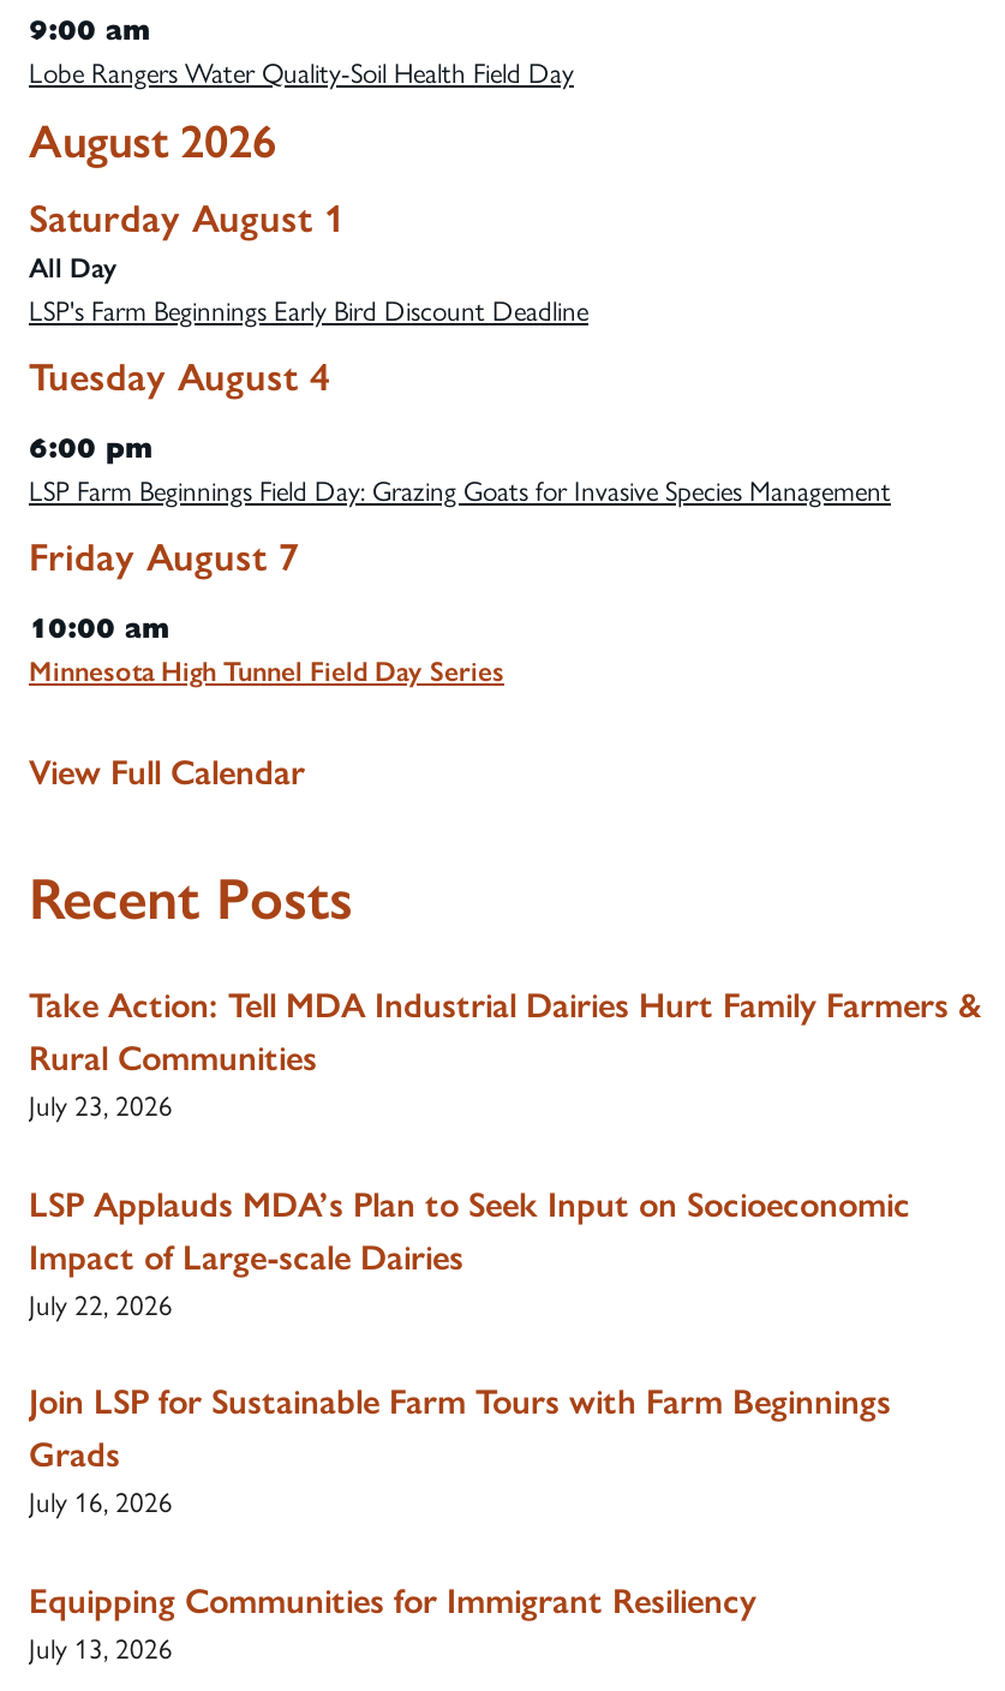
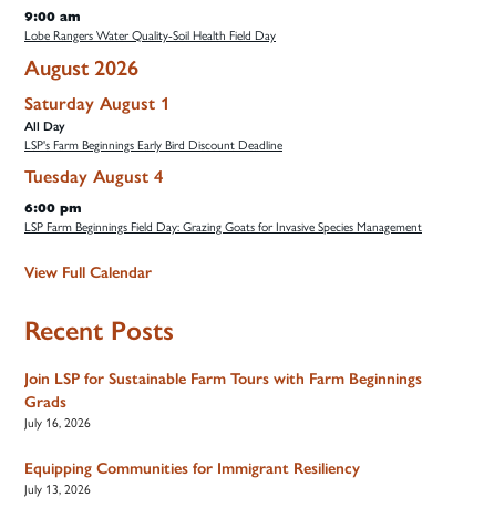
[29,535,504,689] Friday August 7 | 10:00 am | Minnesota High Tunnel Field Day Series -> none
[29,983,982,1321] Take Action: Tell MDA Industrial Dairies Hurt Family Farmers & | Rural Communities | July 23, 2026 | LSP Applauds MDA’s Plan to Seek Input on Socioeconomic | Impact of Large-scale Dairies | July 22, 2026 -> none

